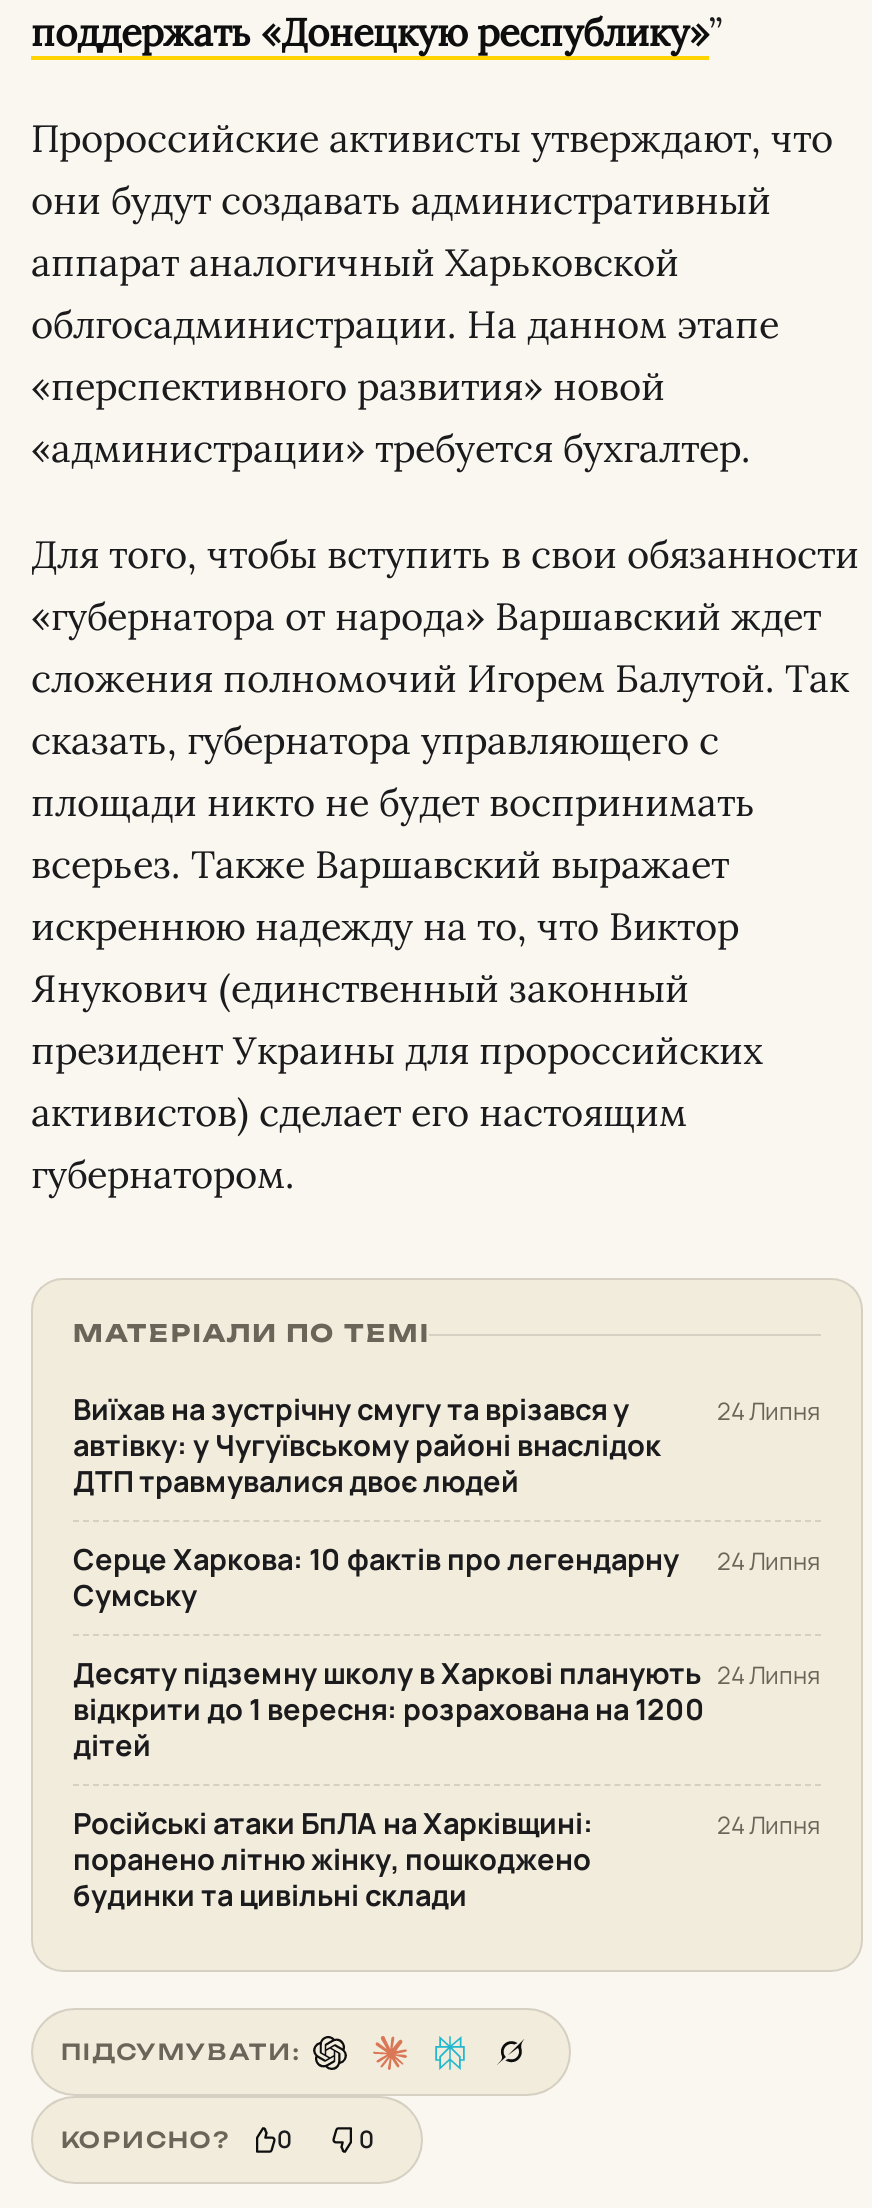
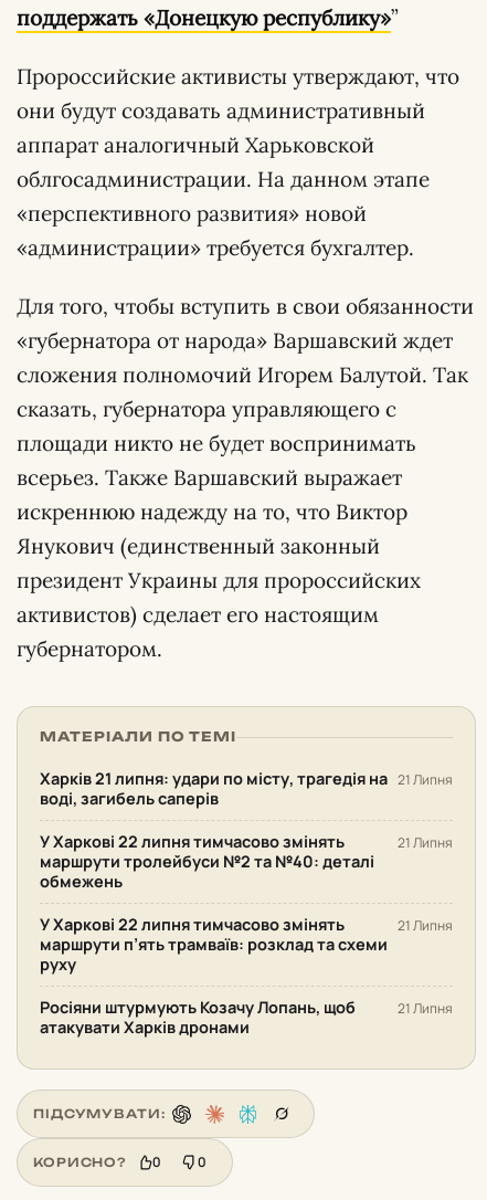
[73,1390,661,1500] Виїхав на зустрічну смугу та врізався у | автівку: у Чугуївському районі внаслідок | ДТП травмувалися двоє людей -> [40,768,388,809] Харків 21 липня: удари по місту, трагедія на | воді, загибель саперів
[717,1394,821,1428] 24 Липня -> [398,770,453,789] 21 Липня
[73,1540,679,1614] Серце Харкова: 10 фактів про легендарну | Сумську -> [40,831,374,892] У Харкові 22 липня тимчасово змінять | маршрути тролейбуси №2 та №40: деталі | обмежень
[717,1544,821,1578] 24 Липня -> [398,833,453,852] 21 Липня
[73,1654,705,1764] Десяту підземну школу в Харкові планують | відкрити до 1 вересня: розрахована на 1200 | дітей -> [40,914,388,975] У Харкові 22 липня тимчасово змінять | маршрути п’ять трамваїв: розклад та схеми | руху
[717,1658,821,1692] 24 Липня -> [398,916,453,935] 21 Липня
[73,1804,593,1914] Російські атаки БпЛА на Харківщині: | поранено літню жінку, пошкоджено | будинки та цивільні склади -> [40,997,356,1038] Росіяни штурмують Козачу Лопань, щоб | атакувати Харків дронами
[717,1808,821,1842] 24 Липня -> [398,999,453,1018] 21 Липня

